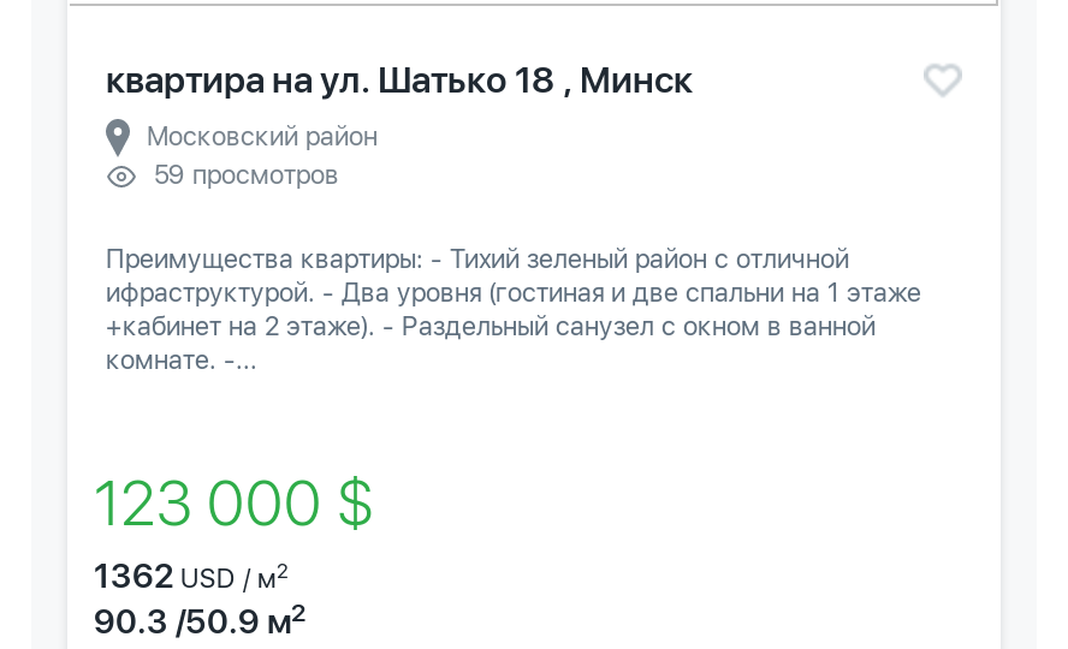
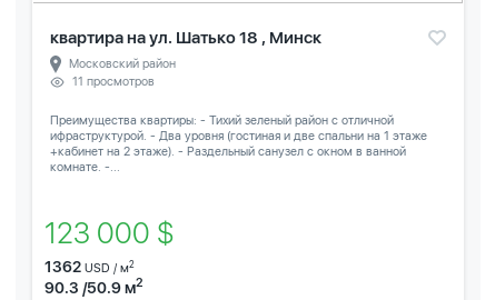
[154,160,339,192] 59 просмотров -> [72,74,155,89] 11 просмотров

